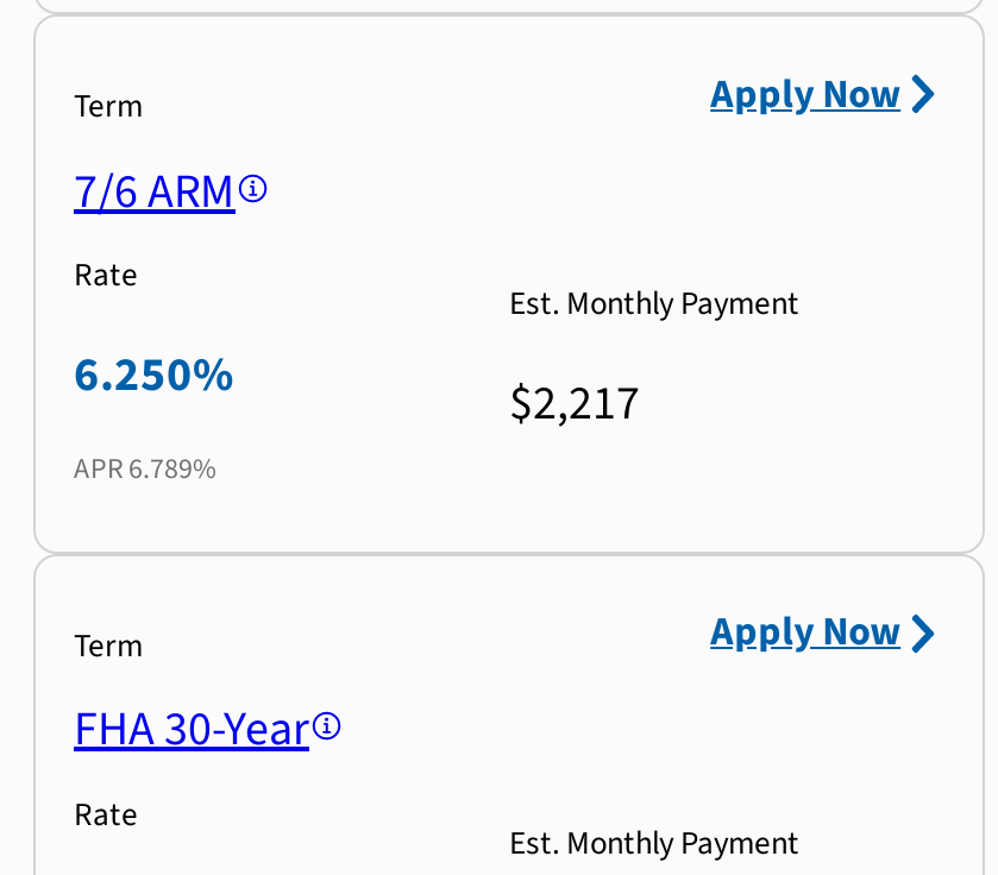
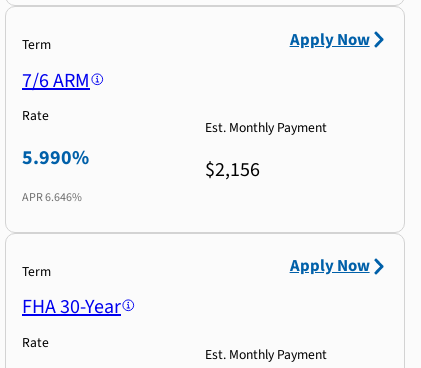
[74,343,233,409] 6.250% -> [22,144,89,172] 5.990%
[509,371,640,438] $2,217 -> [205,156,260,184] $2,156
[74,450,216,490] APR 6.789% -> [22,189,82,206] APR 6.646%

